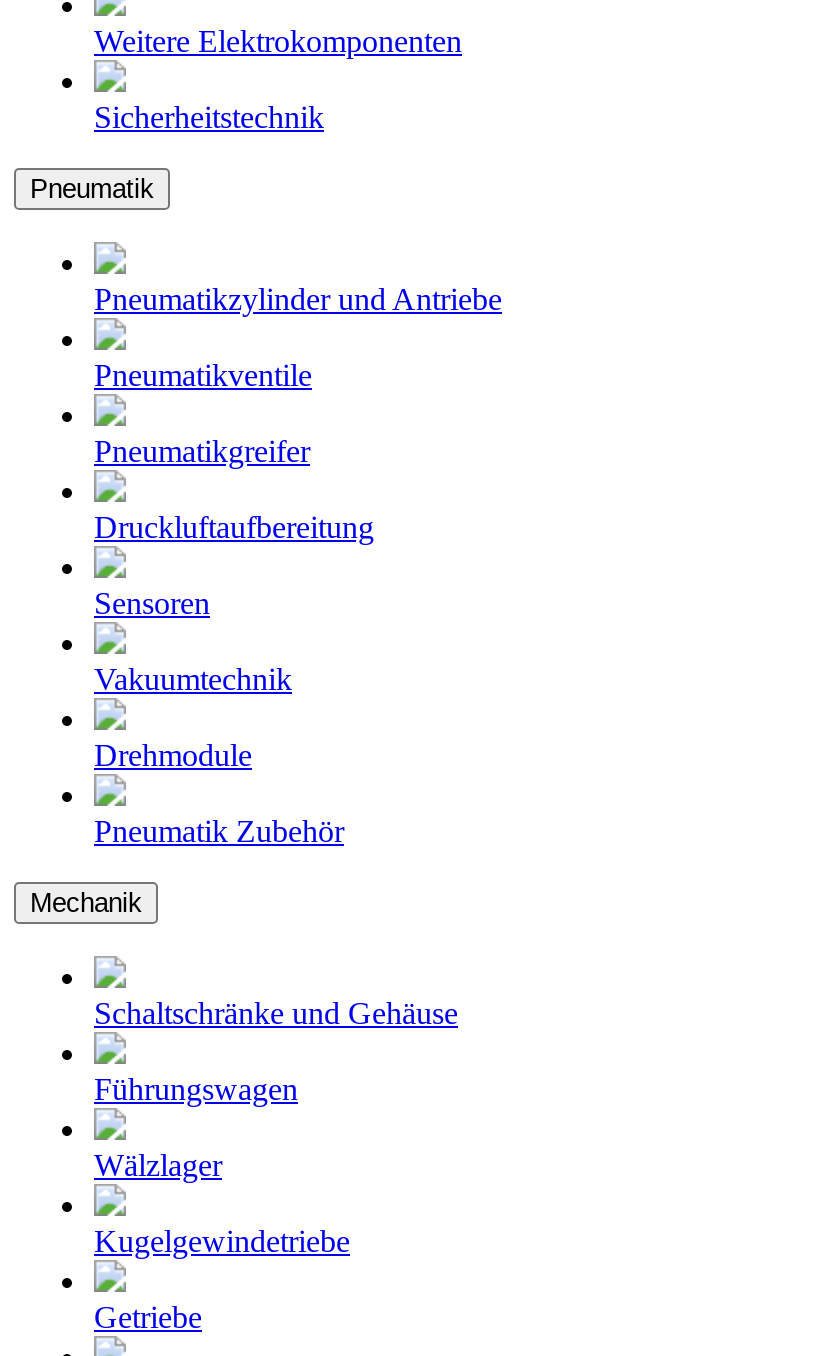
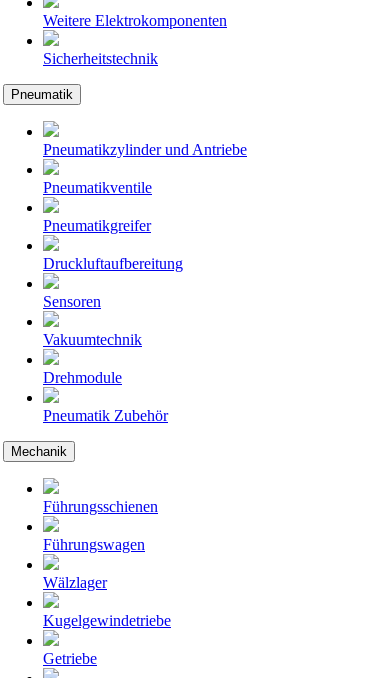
[94,996,458,1030] Schaltschränke und Gehäuse -> [43,498,158,515] Führungsschienen

